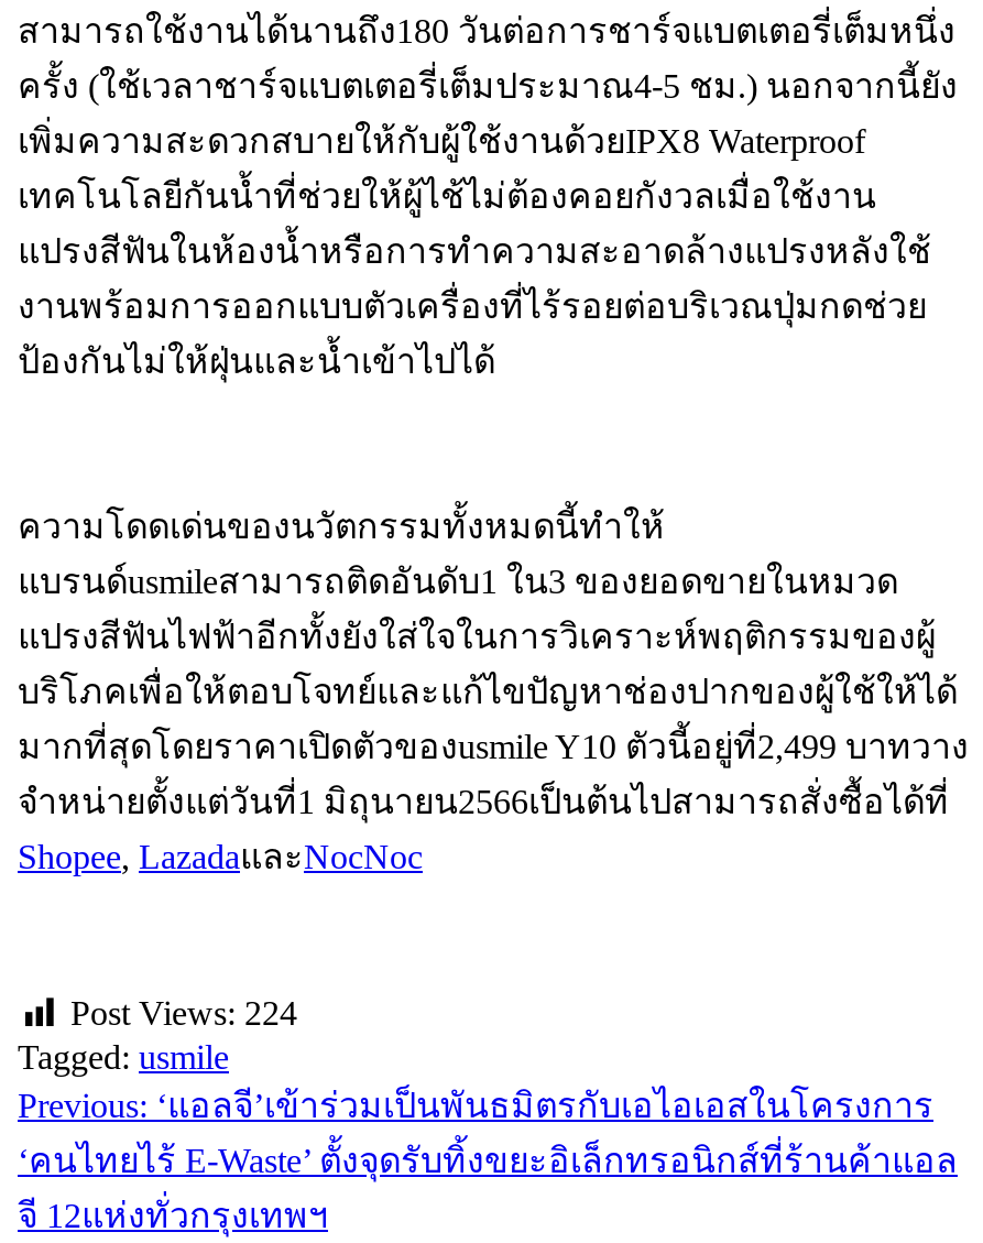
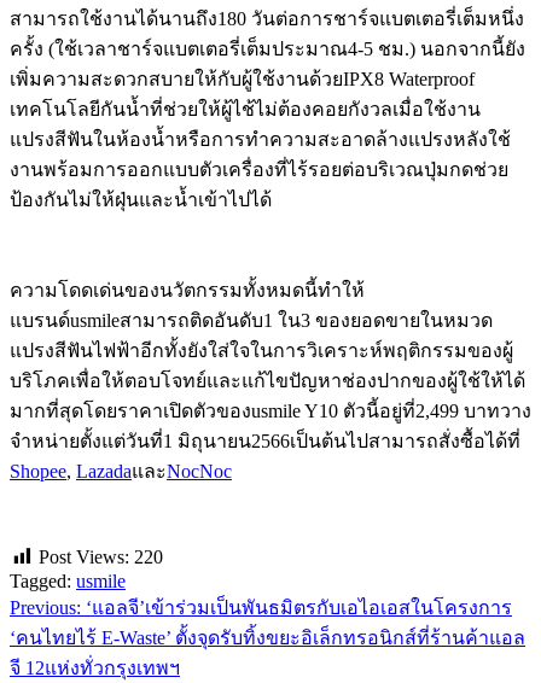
[70,994,297,1031] Post Views: 224 -> [39,546,163,567] Post Views: 220

